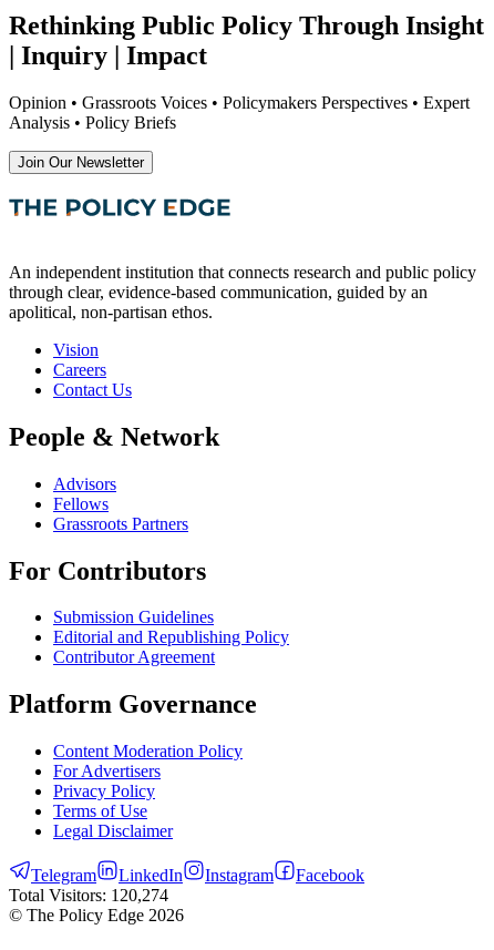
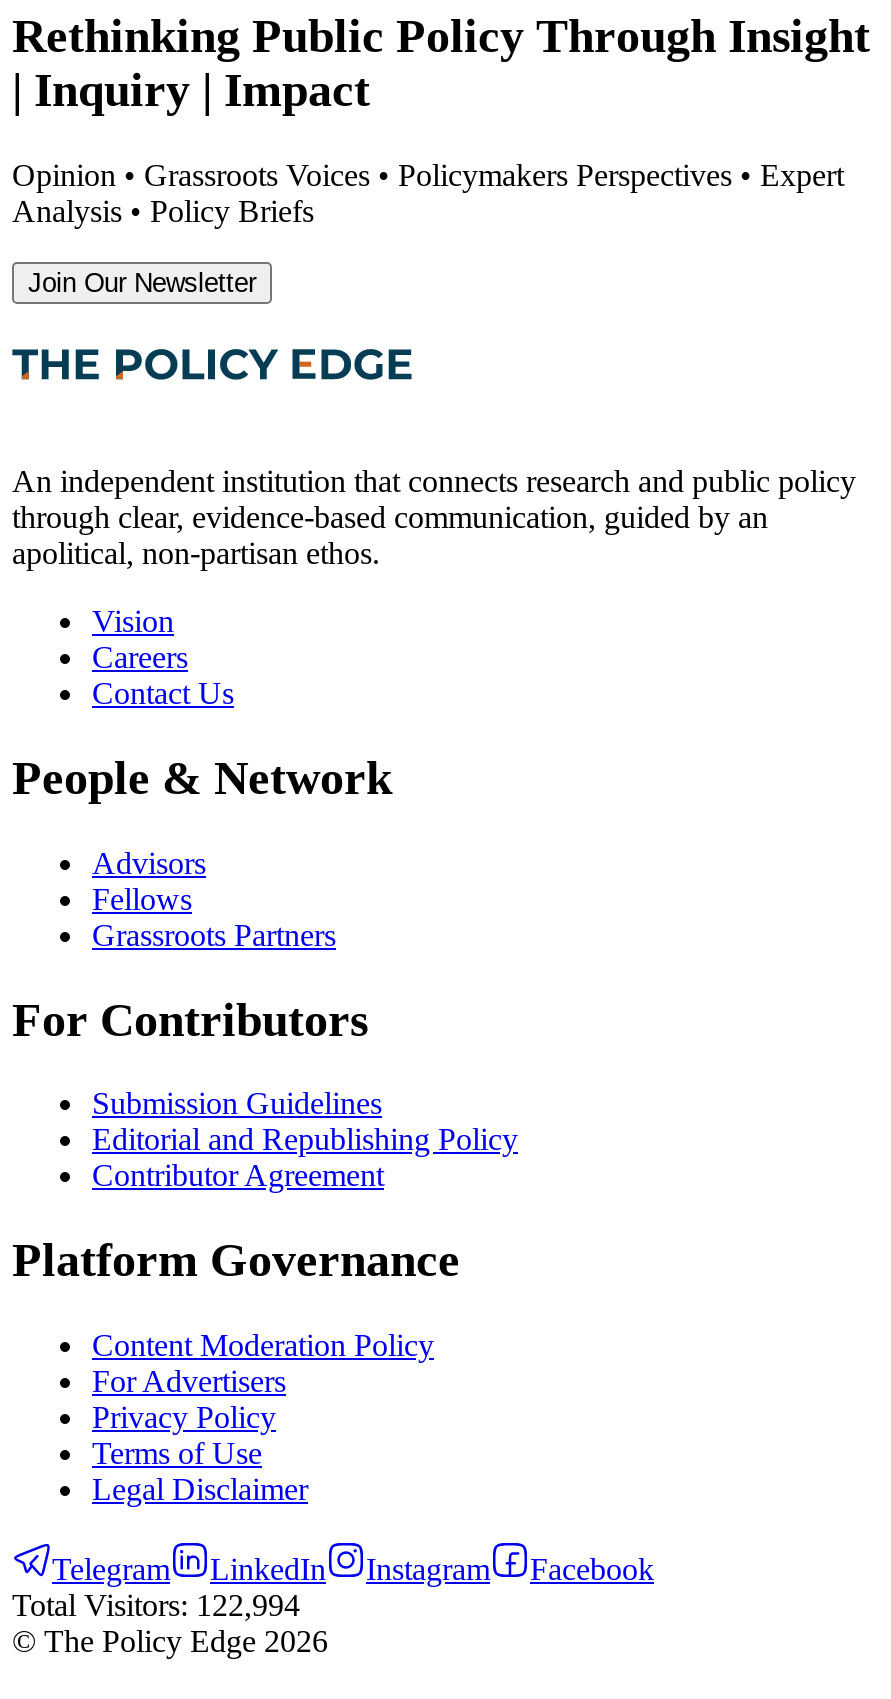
[9,886,168,905] Total Visitors: 120,274 -> [12,1588,300,1622] Total Visitors: 122,994

